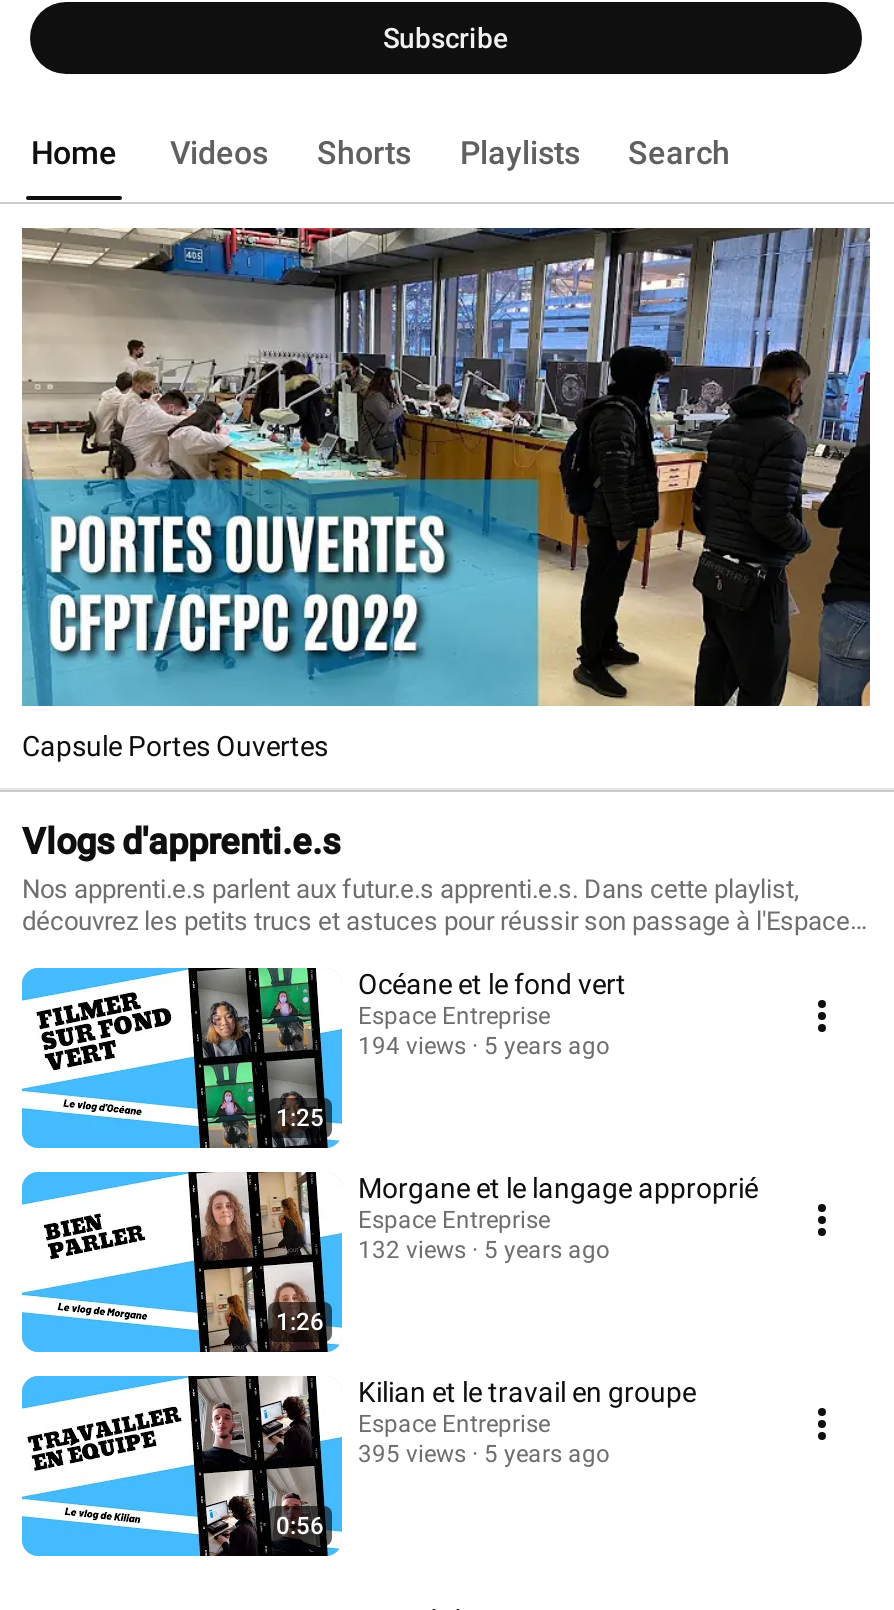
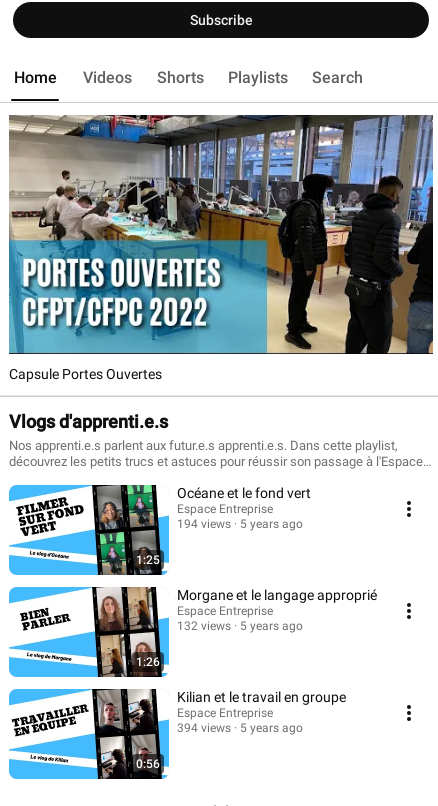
[358,1439,610,1467] 395 views 5 years ago -> [177,720,303,734] 394 views 5 years ago

